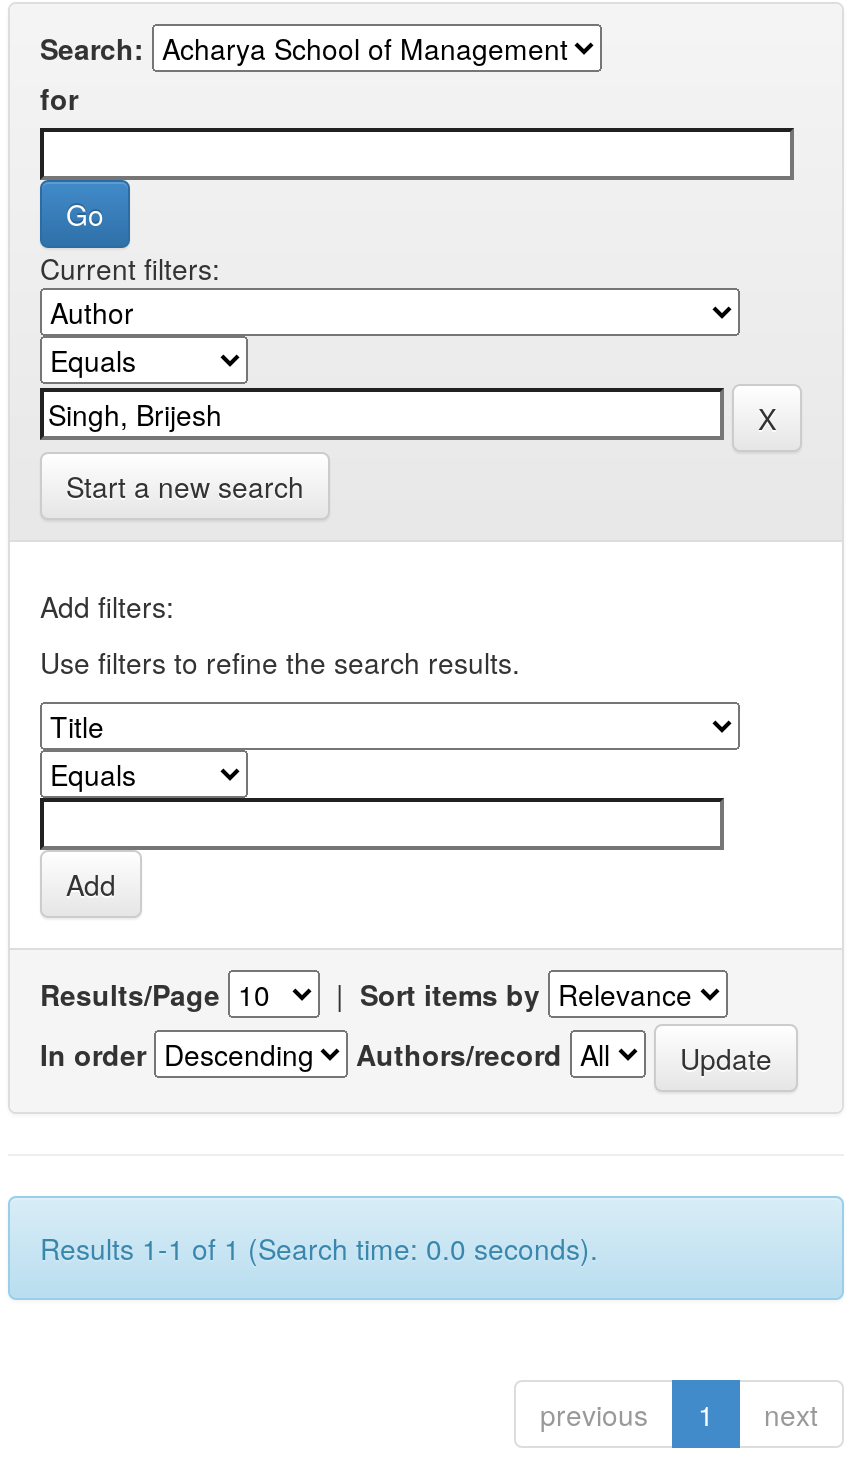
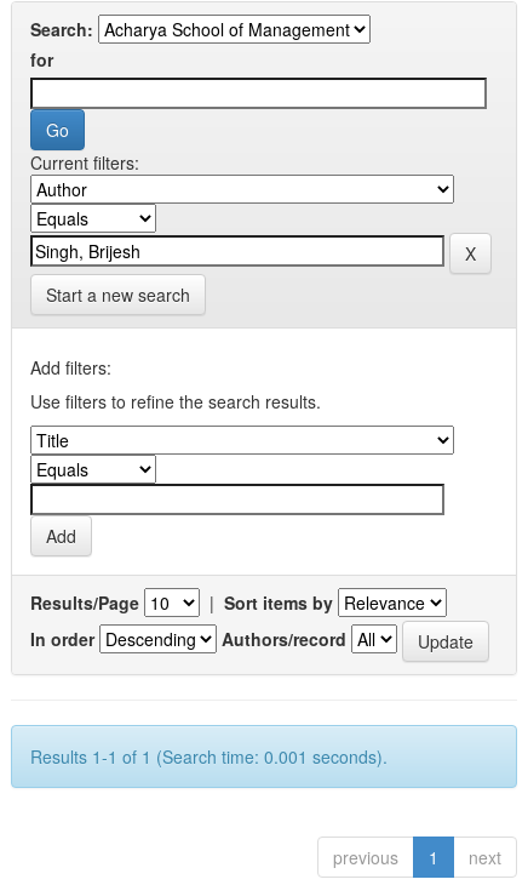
[40,1228,598,1268] Results 1-1 of 1 (Search time: 0.0 seconds). -> [30,744,388,769] Results 1-1 of 1 (Search time: 0.001 seconds).

